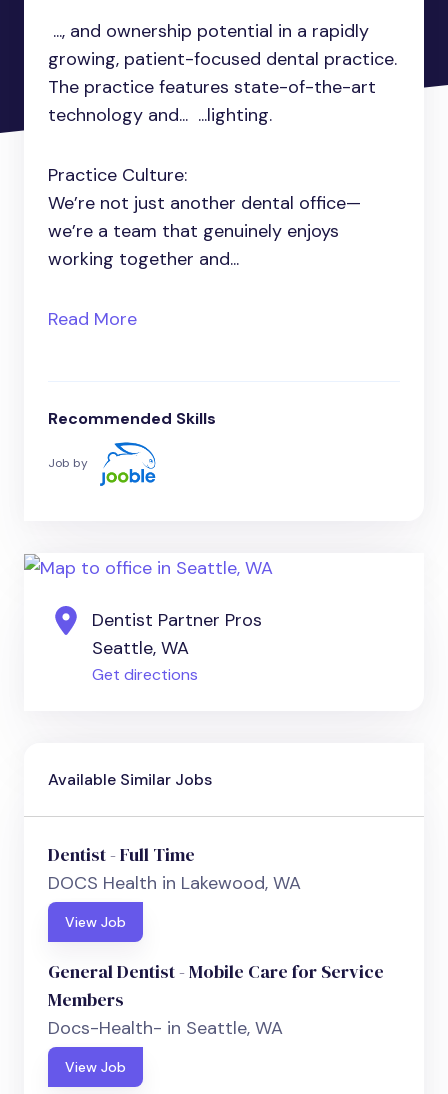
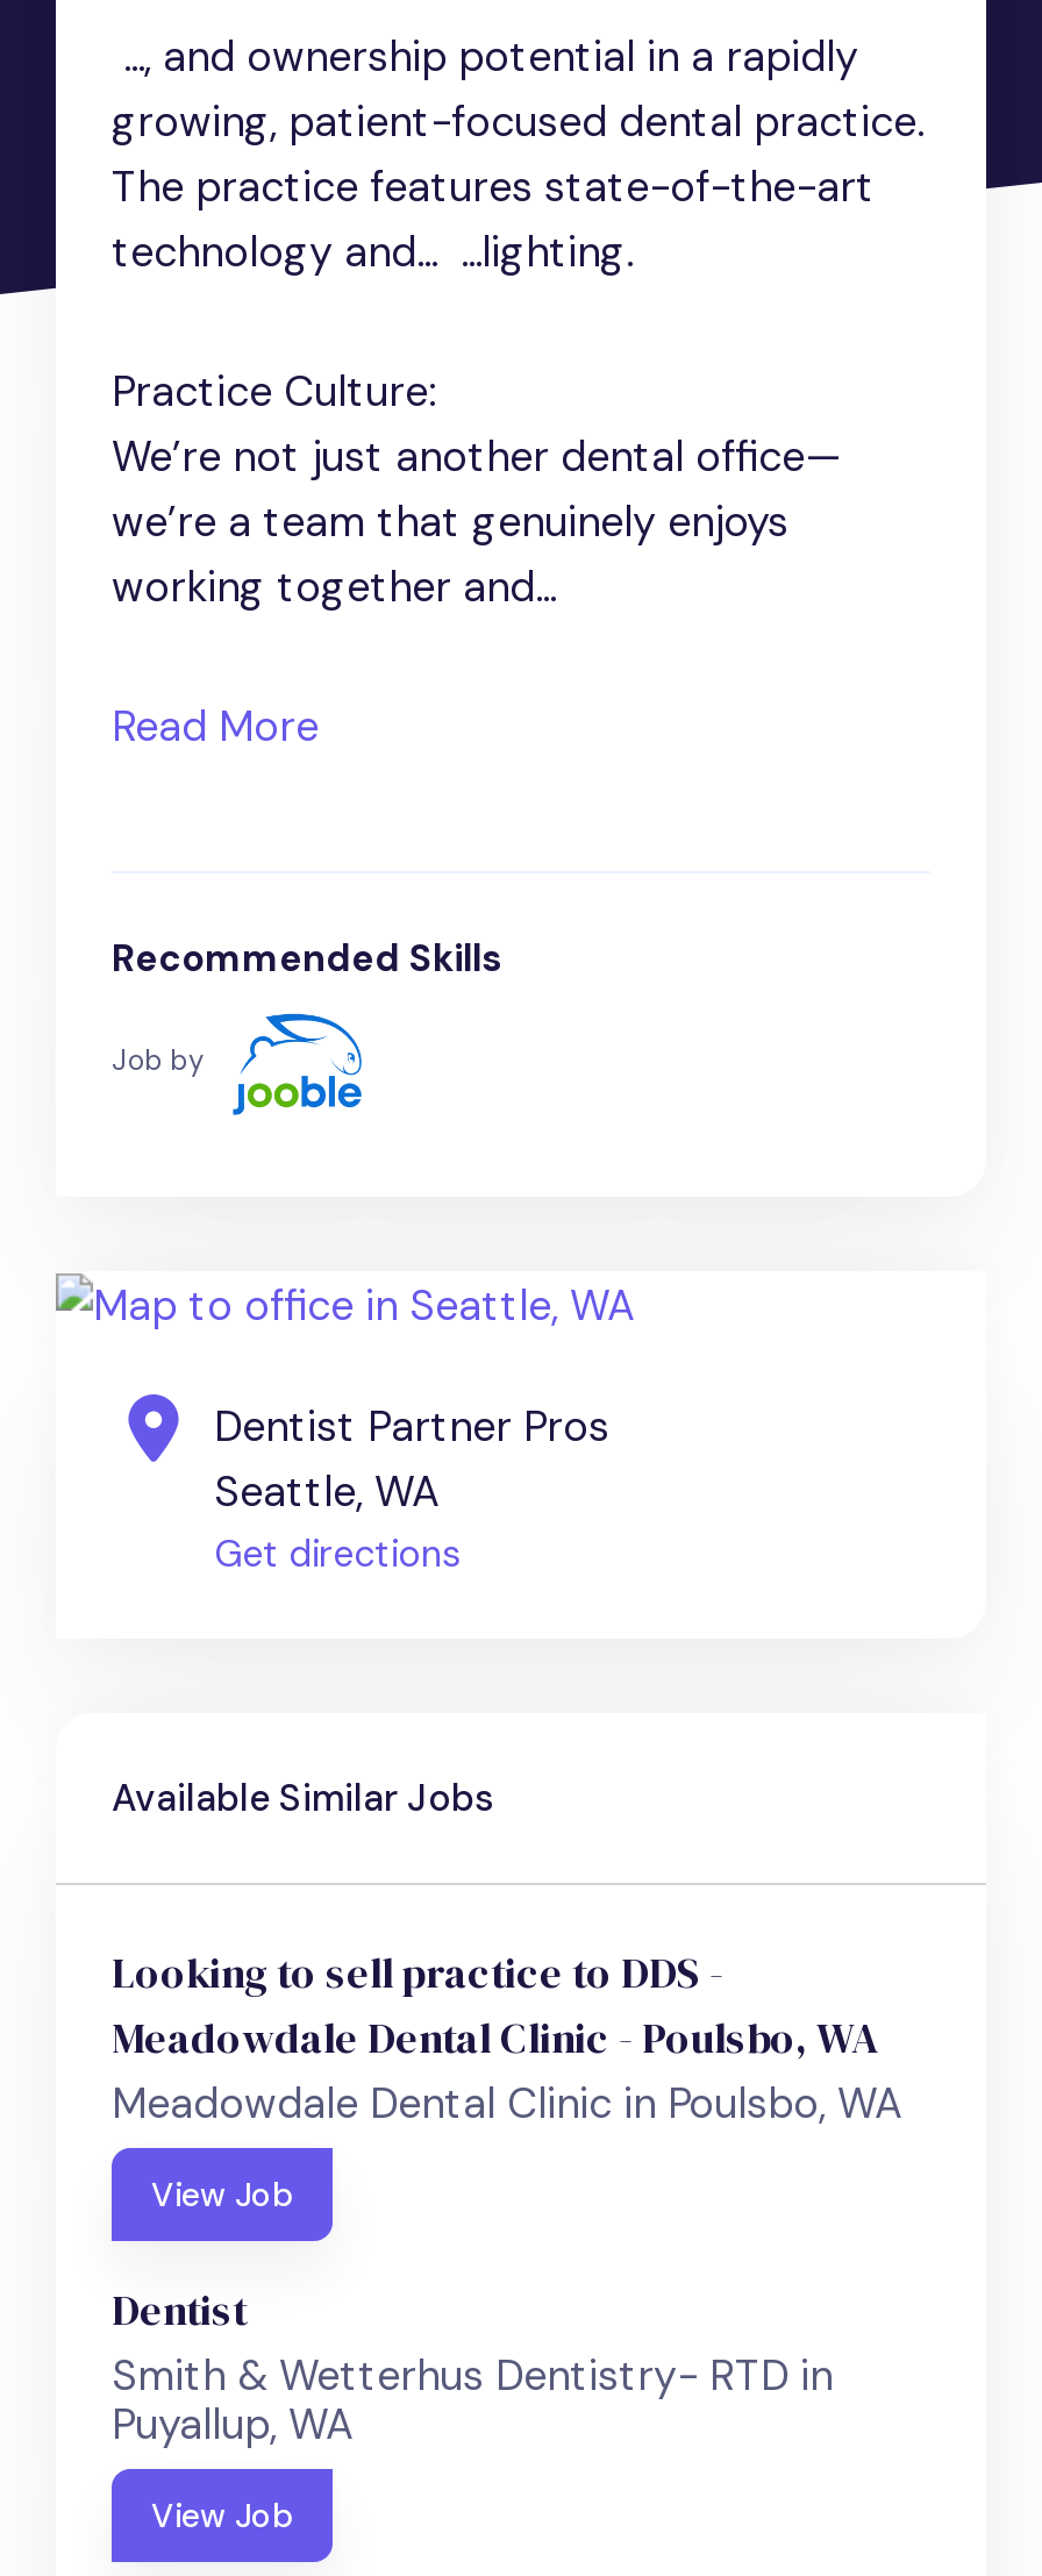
[48,842,301,895] Dentist - Full Time | DOCS Health in Lakewood, WA -> [112,1944,902,2132] Looking to sell practice to DDS - | Meadowdale Dental Clinic - Poulsbo, WA | Meadowdale Dental Clinic in Poulsbo, WA
[48,959,384,1040] General Dentist - Mobile Care for Service | Members | Docs-Health- in Seattle, WA -> [112,2281,833,2453] Dentist | Smith & Wetterhus Dentistry- RTD in | Puyallup, WA

